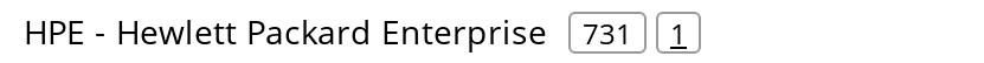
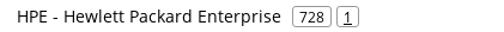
[24,9,687,54] HPE - Hewlett Packard Enterprise 731 1 -> [17,5,352,27] HPE - Hewlett Packard Enterprise 728 1

